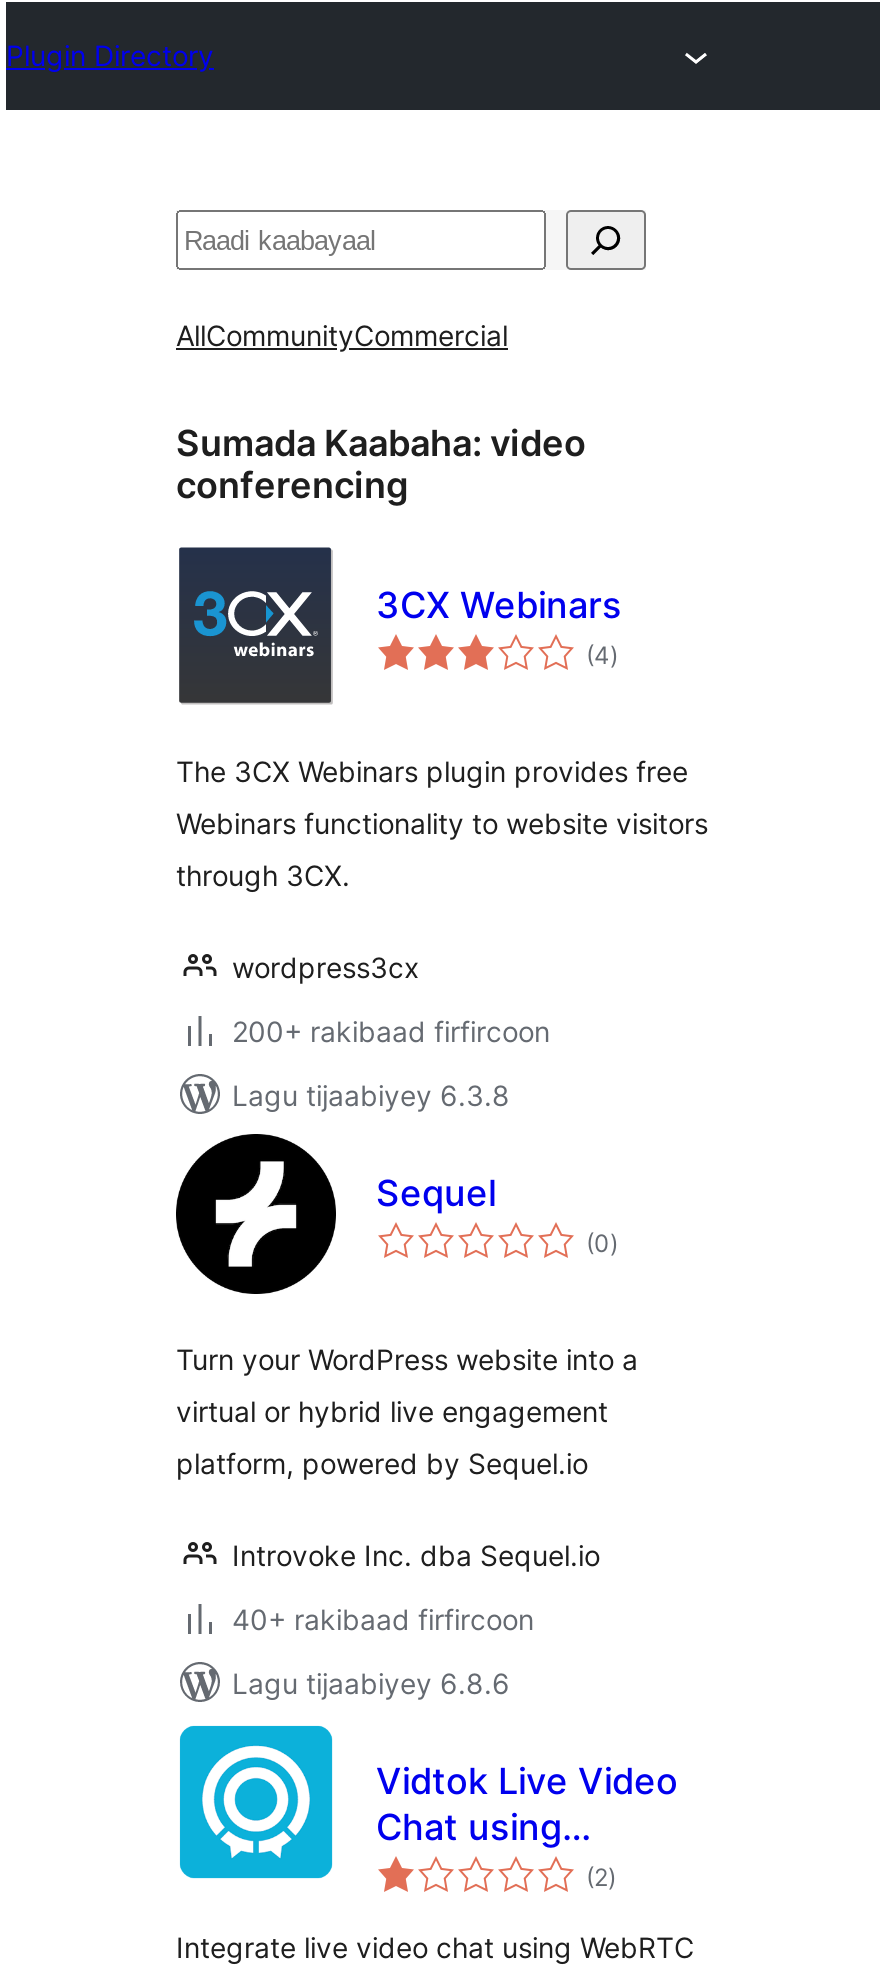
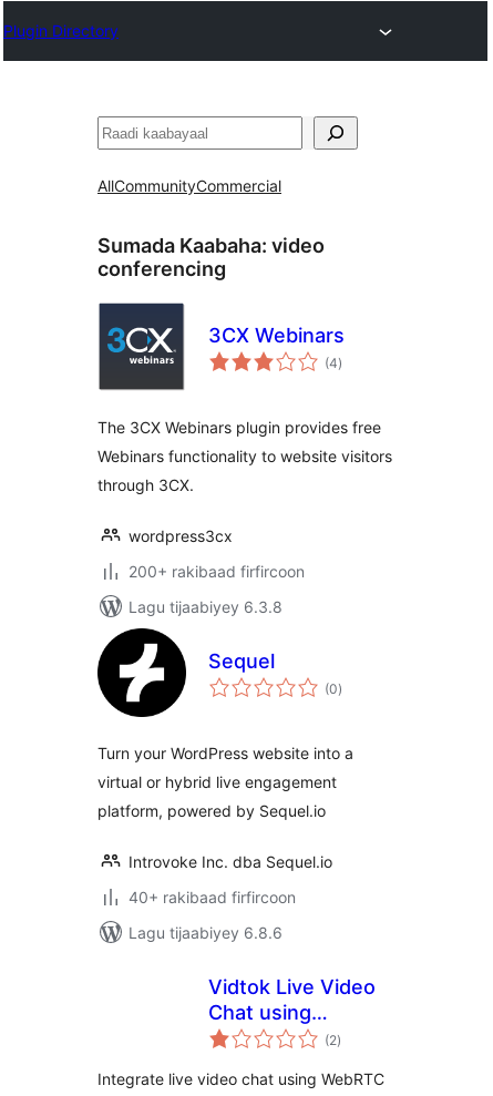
[178,1724,334,1880] [image] -> none

